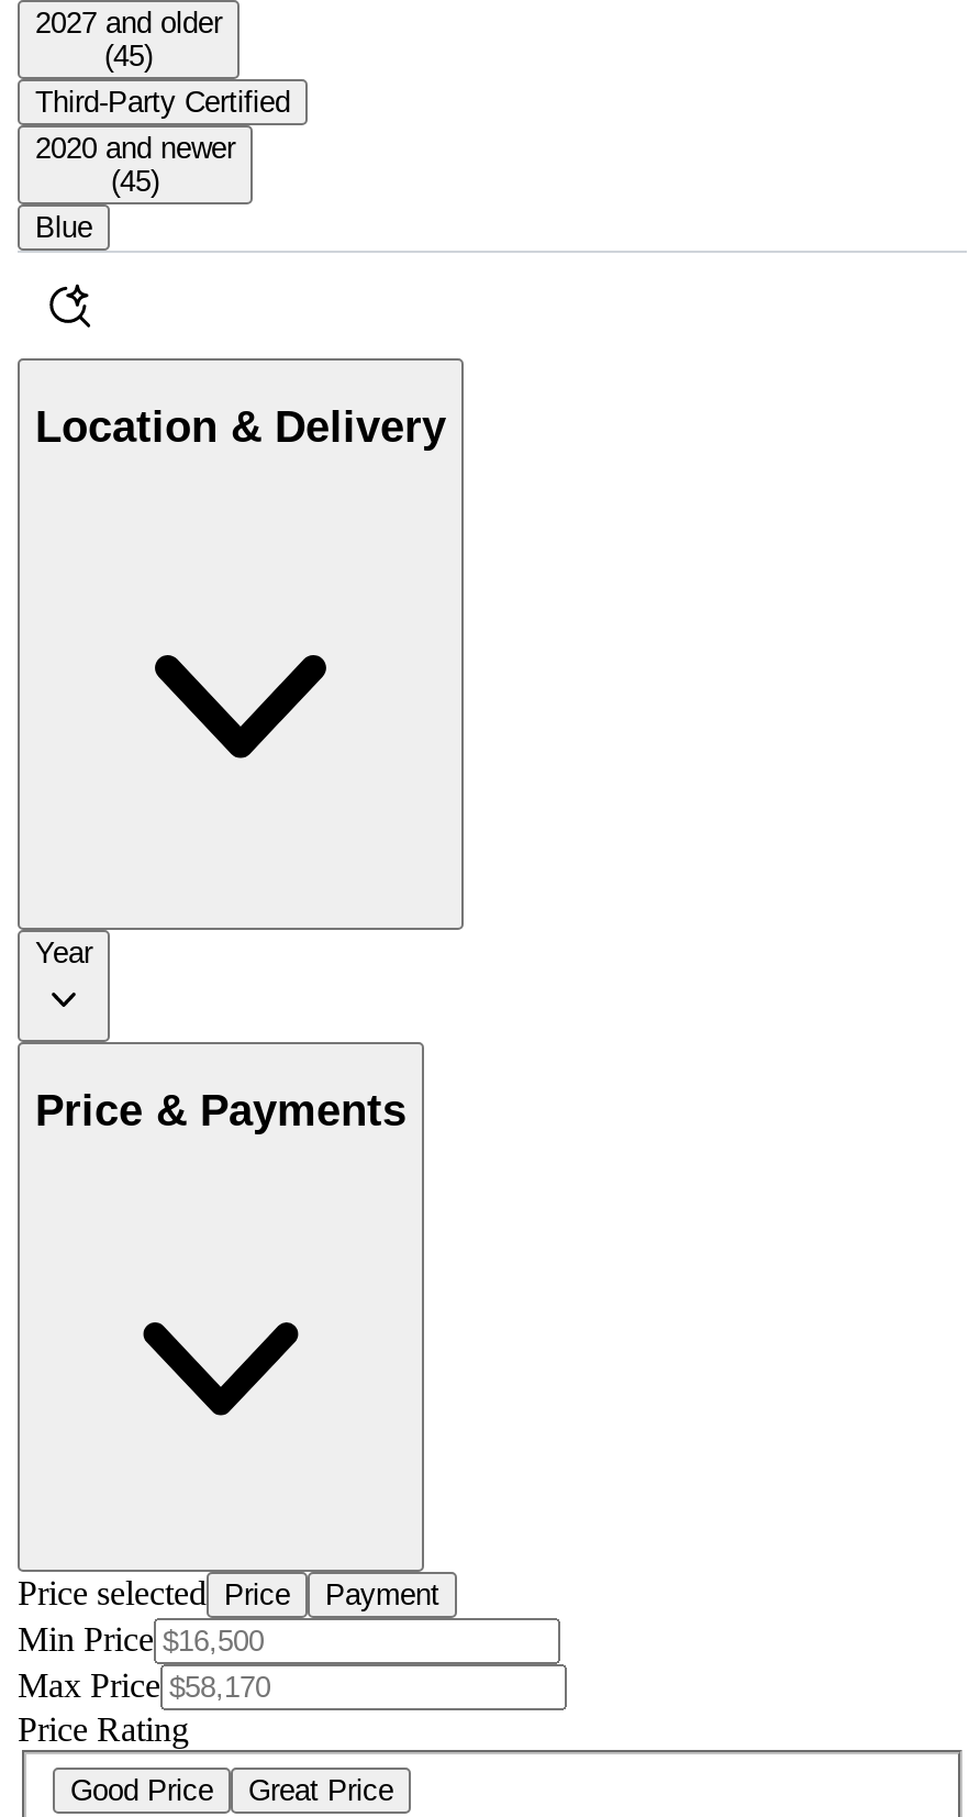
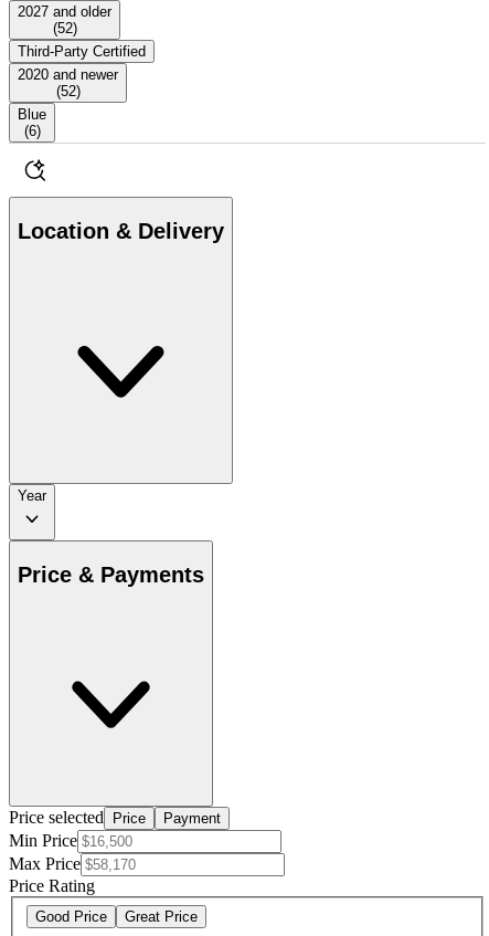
[104,39,153,72] (45) -> [52,20,77,36] (52)
[111,165,159,198] (45) -> [56,83,80,99] (52)
none -> [24,123,40,139] (6)

